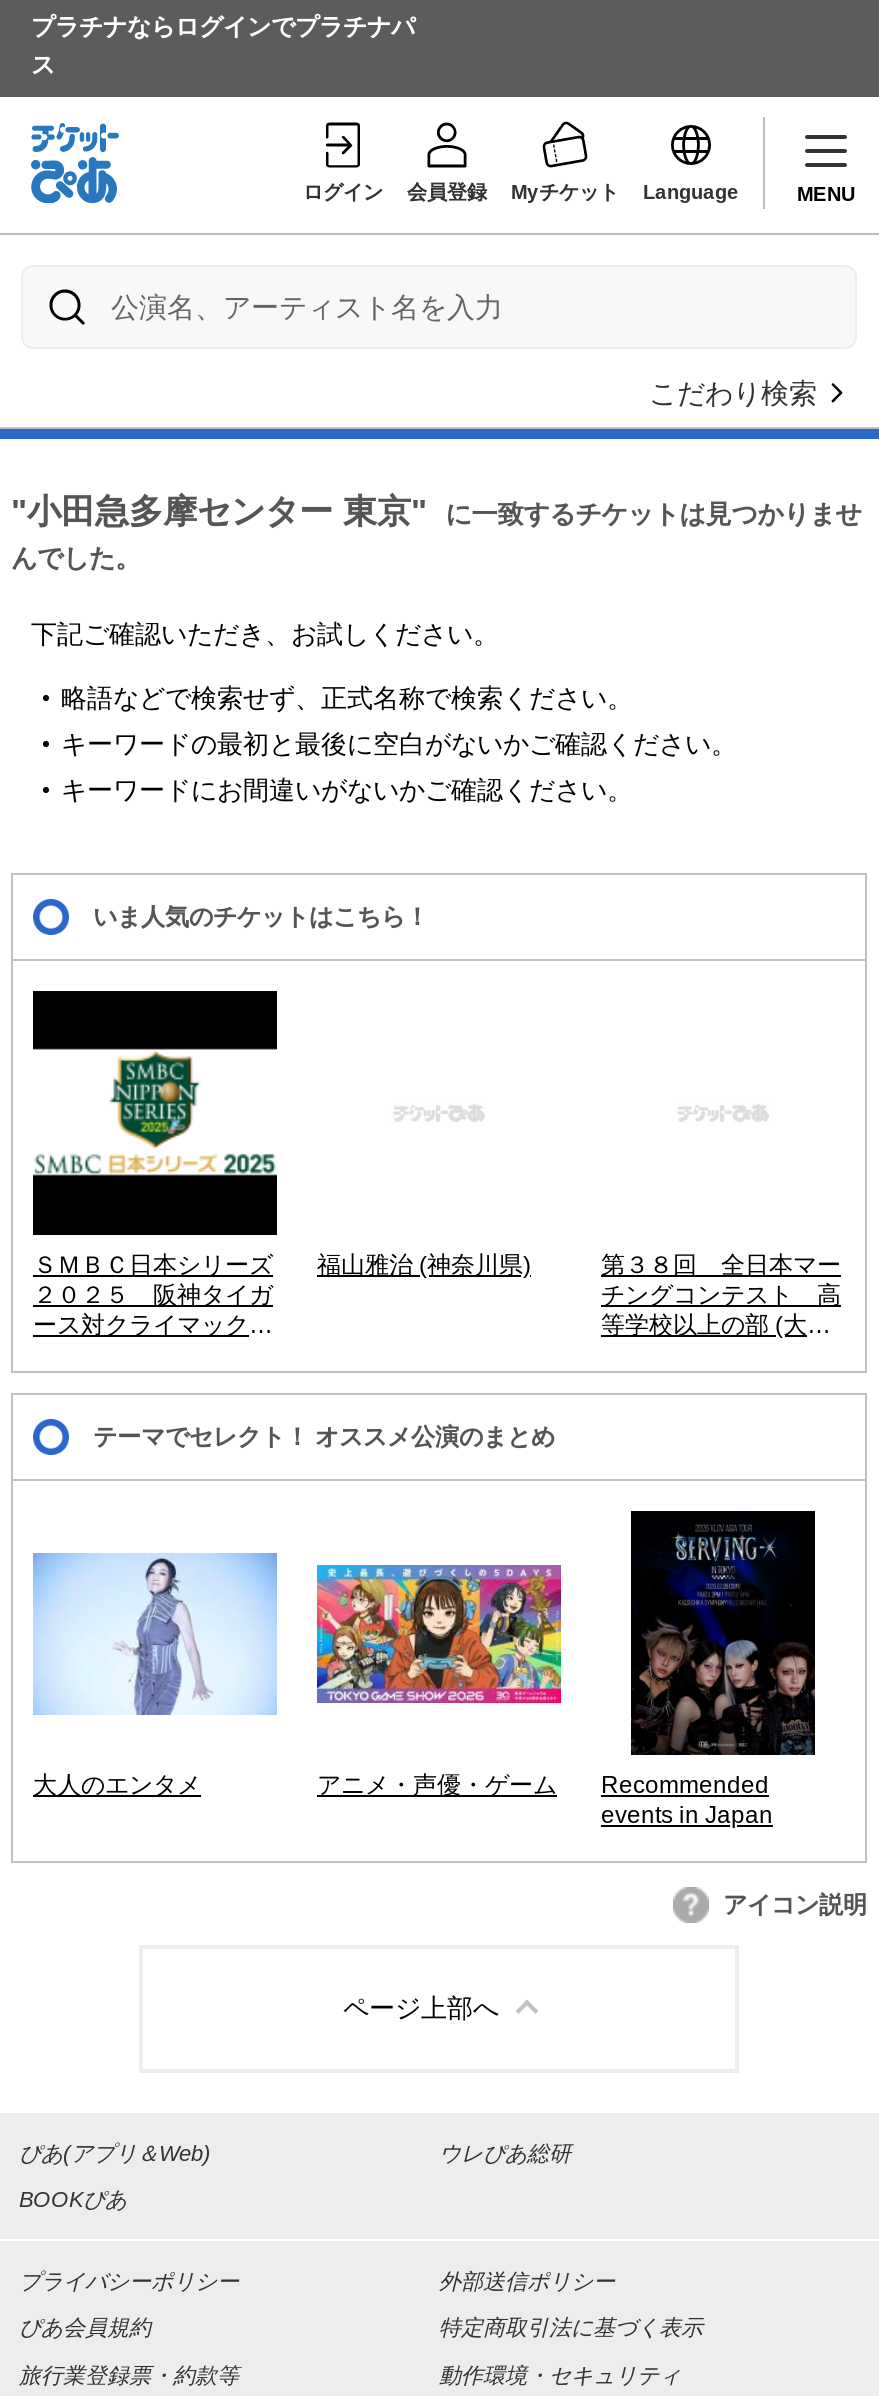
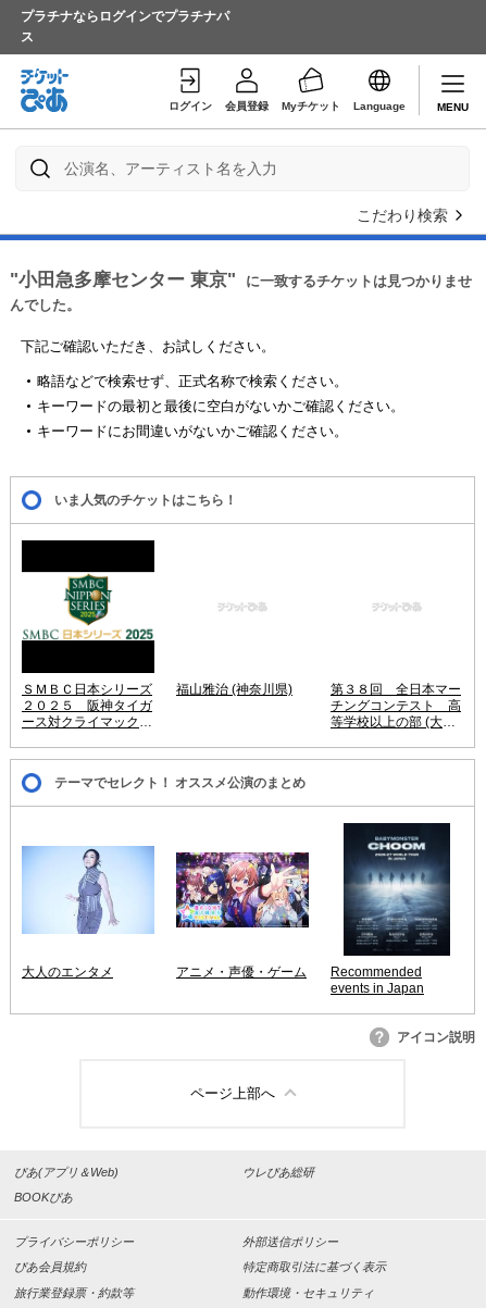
[625,1511,821,1755] [image] -> [342,822,451,957] [image]
[315,1563,563,1705] [image] -> [175,851,310,929] [image]

